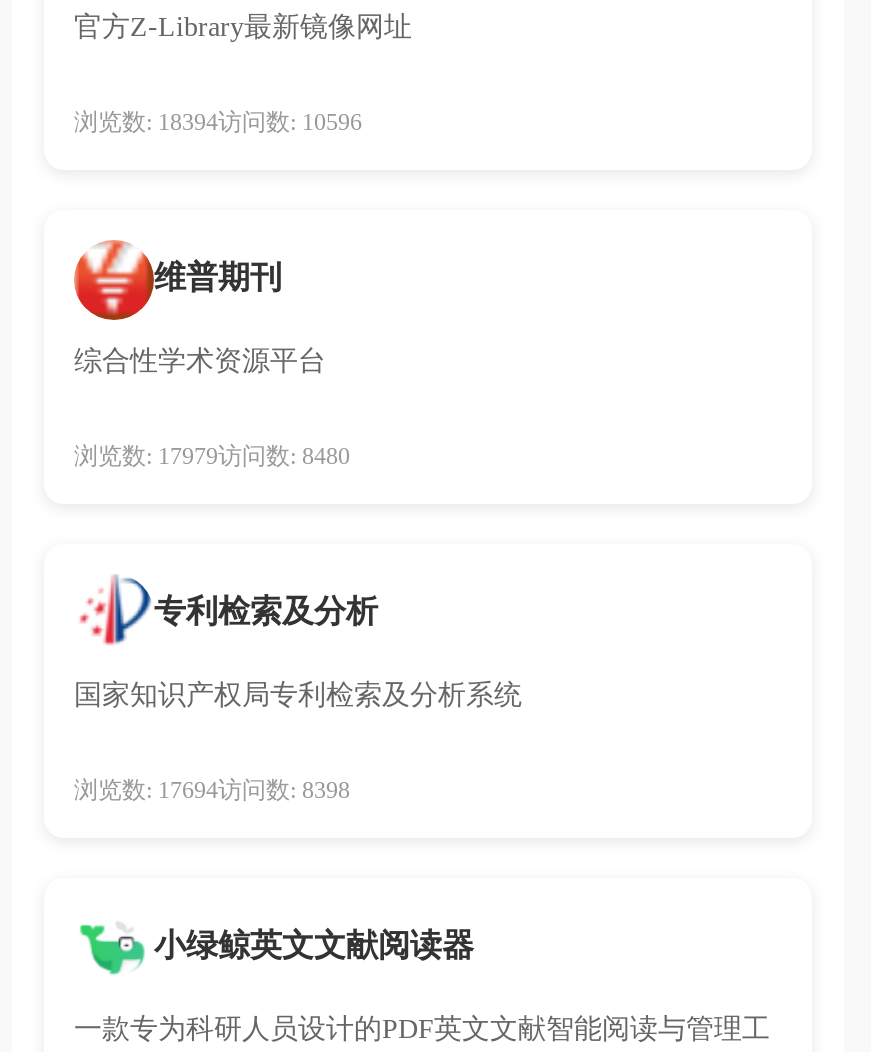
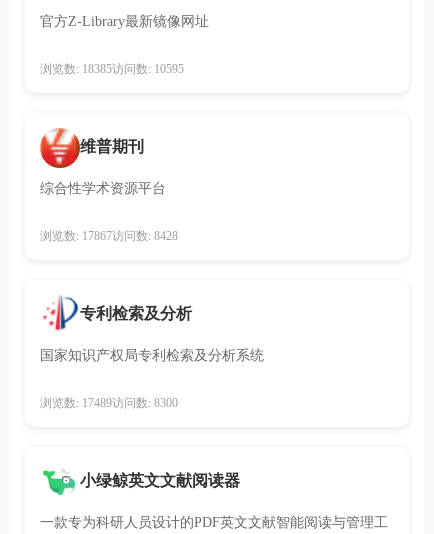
[74,108,362,136] 浏览数: 18394访问数: 10596 -> [40,62,184,76] 浏览数: 18385访问数: 10595
[74,442,350,470] 浏览数: 17979访问数: 8480 -> [40,229,178,243] 浏览数: 17867访问数: 8428
[74,776,350,804] 浏览数: 17694访问数: 8398 -> [40,396,178,410] 浏览数: 17489访问数: 8300

